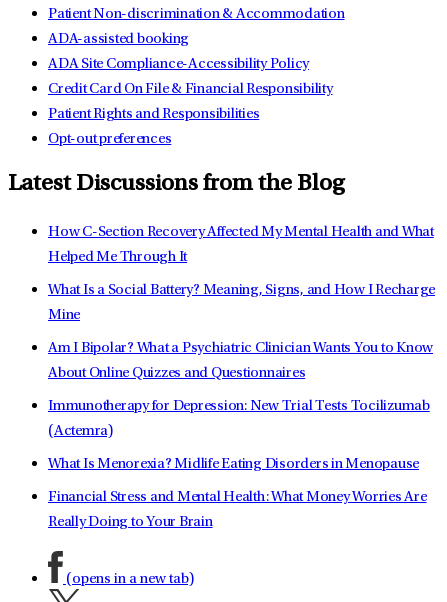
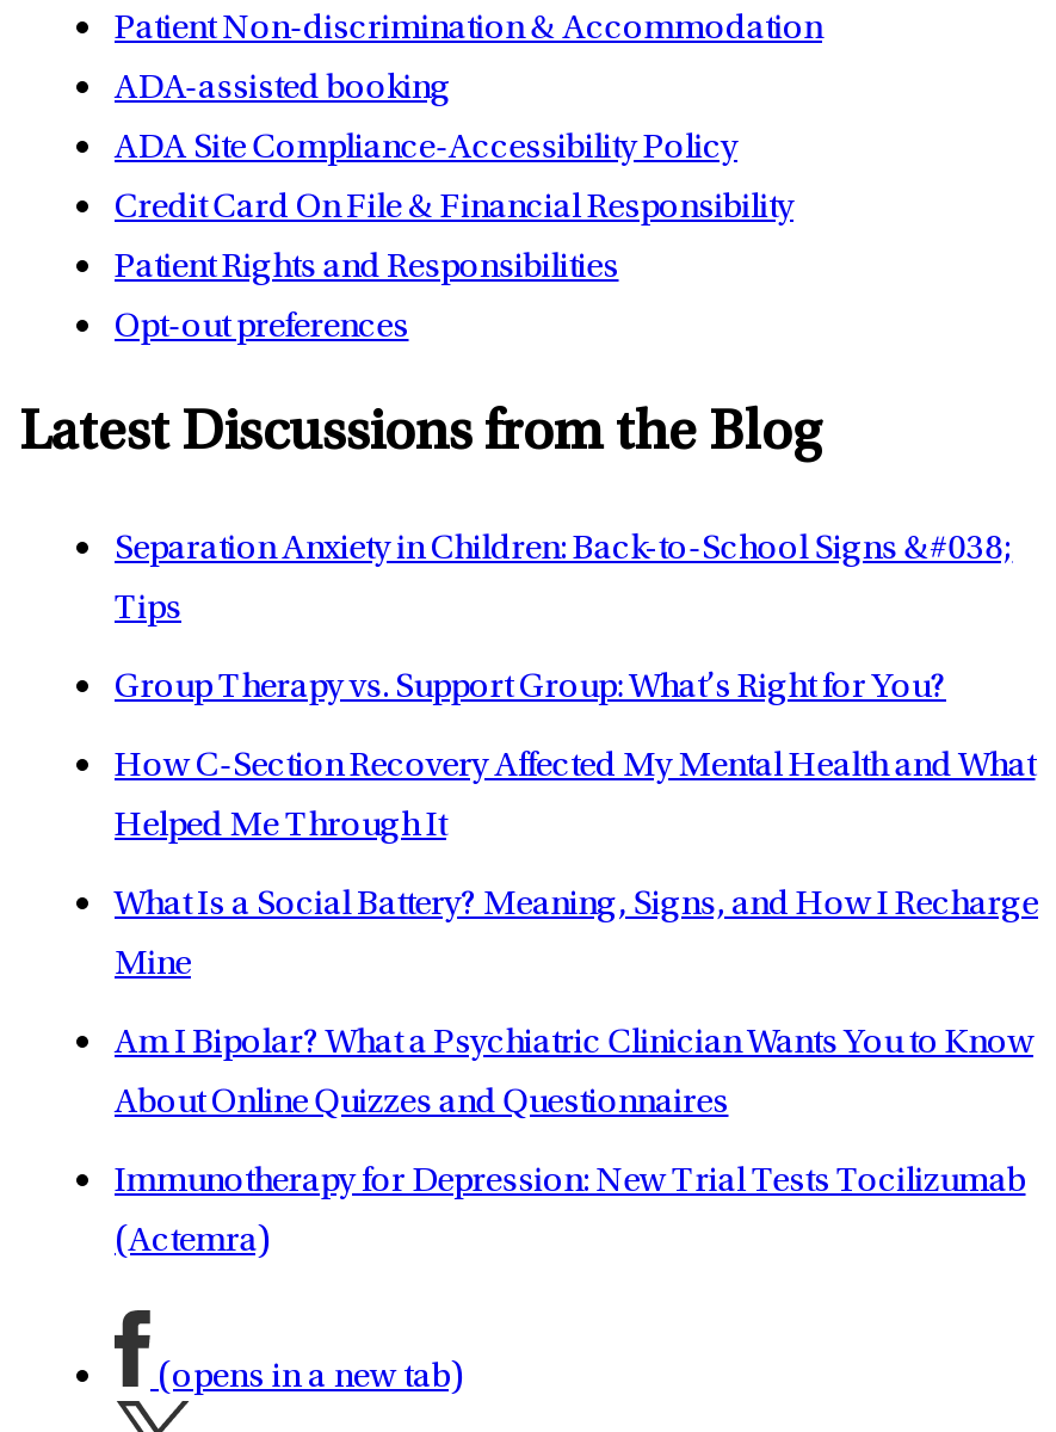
none -> [115,533,1012,707] Separation Anxiety in Children: Back-to-School Signs &#038; | Tips | Group Therapy vs. Support Group: What’s Right for You?
moved [48,225,435,439] -> [115,750,1038,1261]: How C-Section Recovery Affected My Mental Health and What | Helped Me Through It | What Is a Social Battery? Meaning, Signs, and How I Recharge | Mine | Am I Bipolar? What a Psychiatric Clinician Wants You to Know | About Online Quizzes and Questionnaires | Immunotherapy for Depression: New Trial Tests Tocilizumab | (Actemra)
[48,457,426,530] What Is Menorexia? Midlife Eating Disorders in Menopause | Financial Stress and Mental Health: What Money Worries Are | Really Doing to Your Brain -> none

